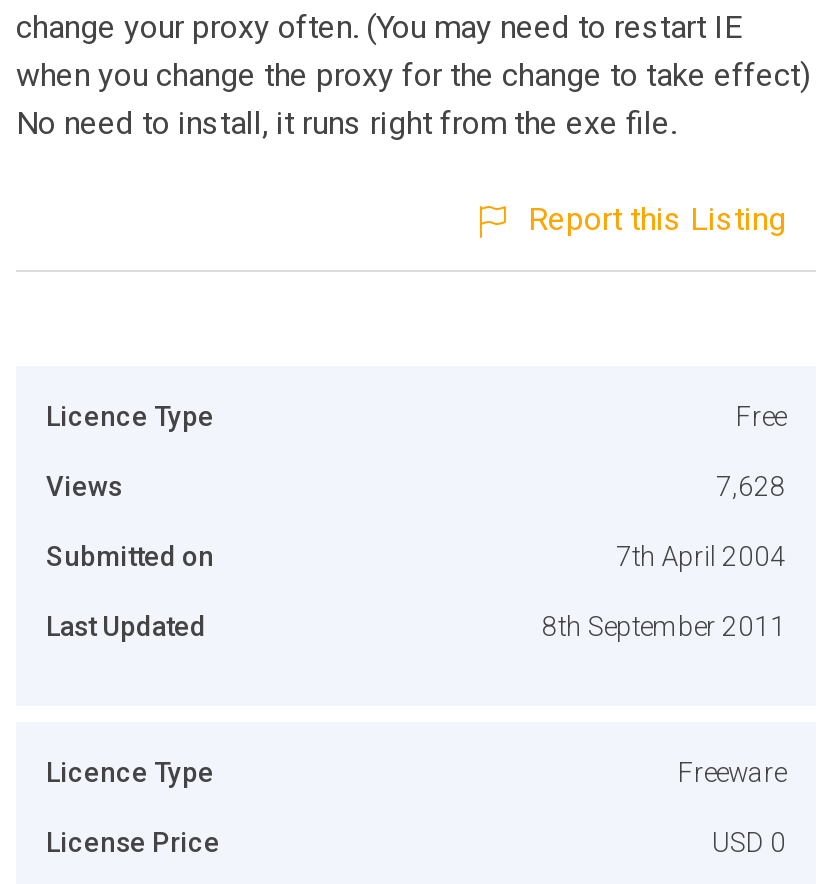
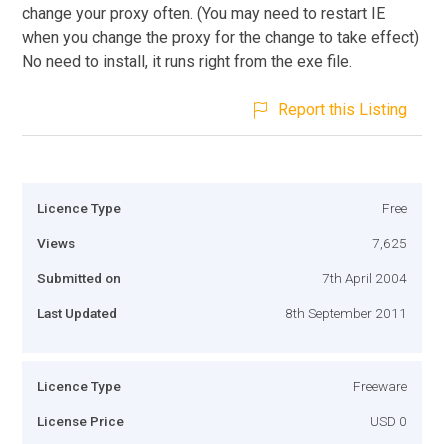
[716,470,786,502] 7,628 -> [372,235,407,251] 7,625

